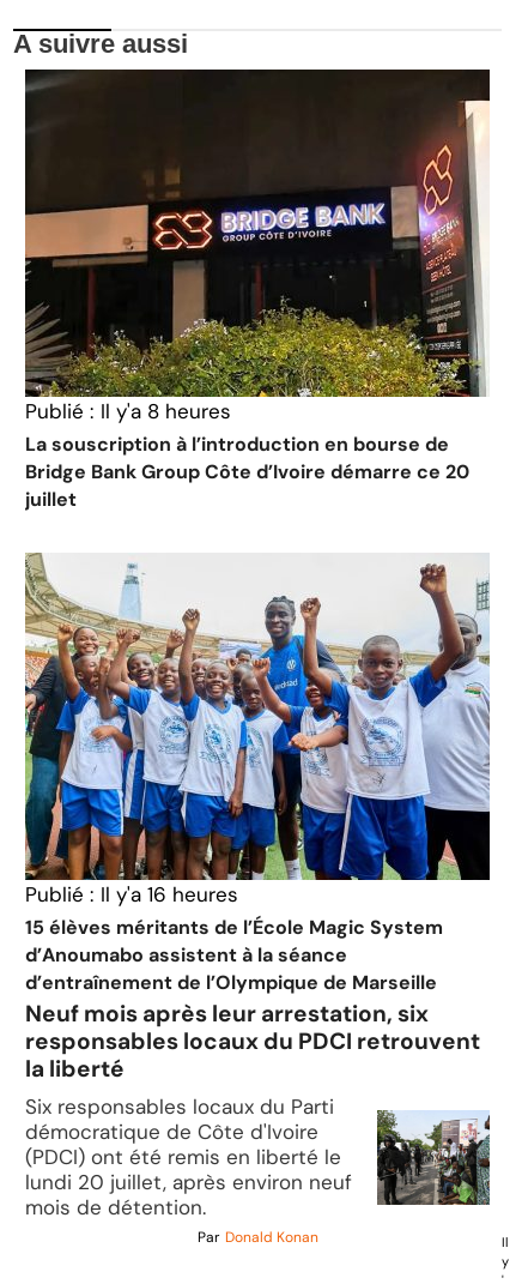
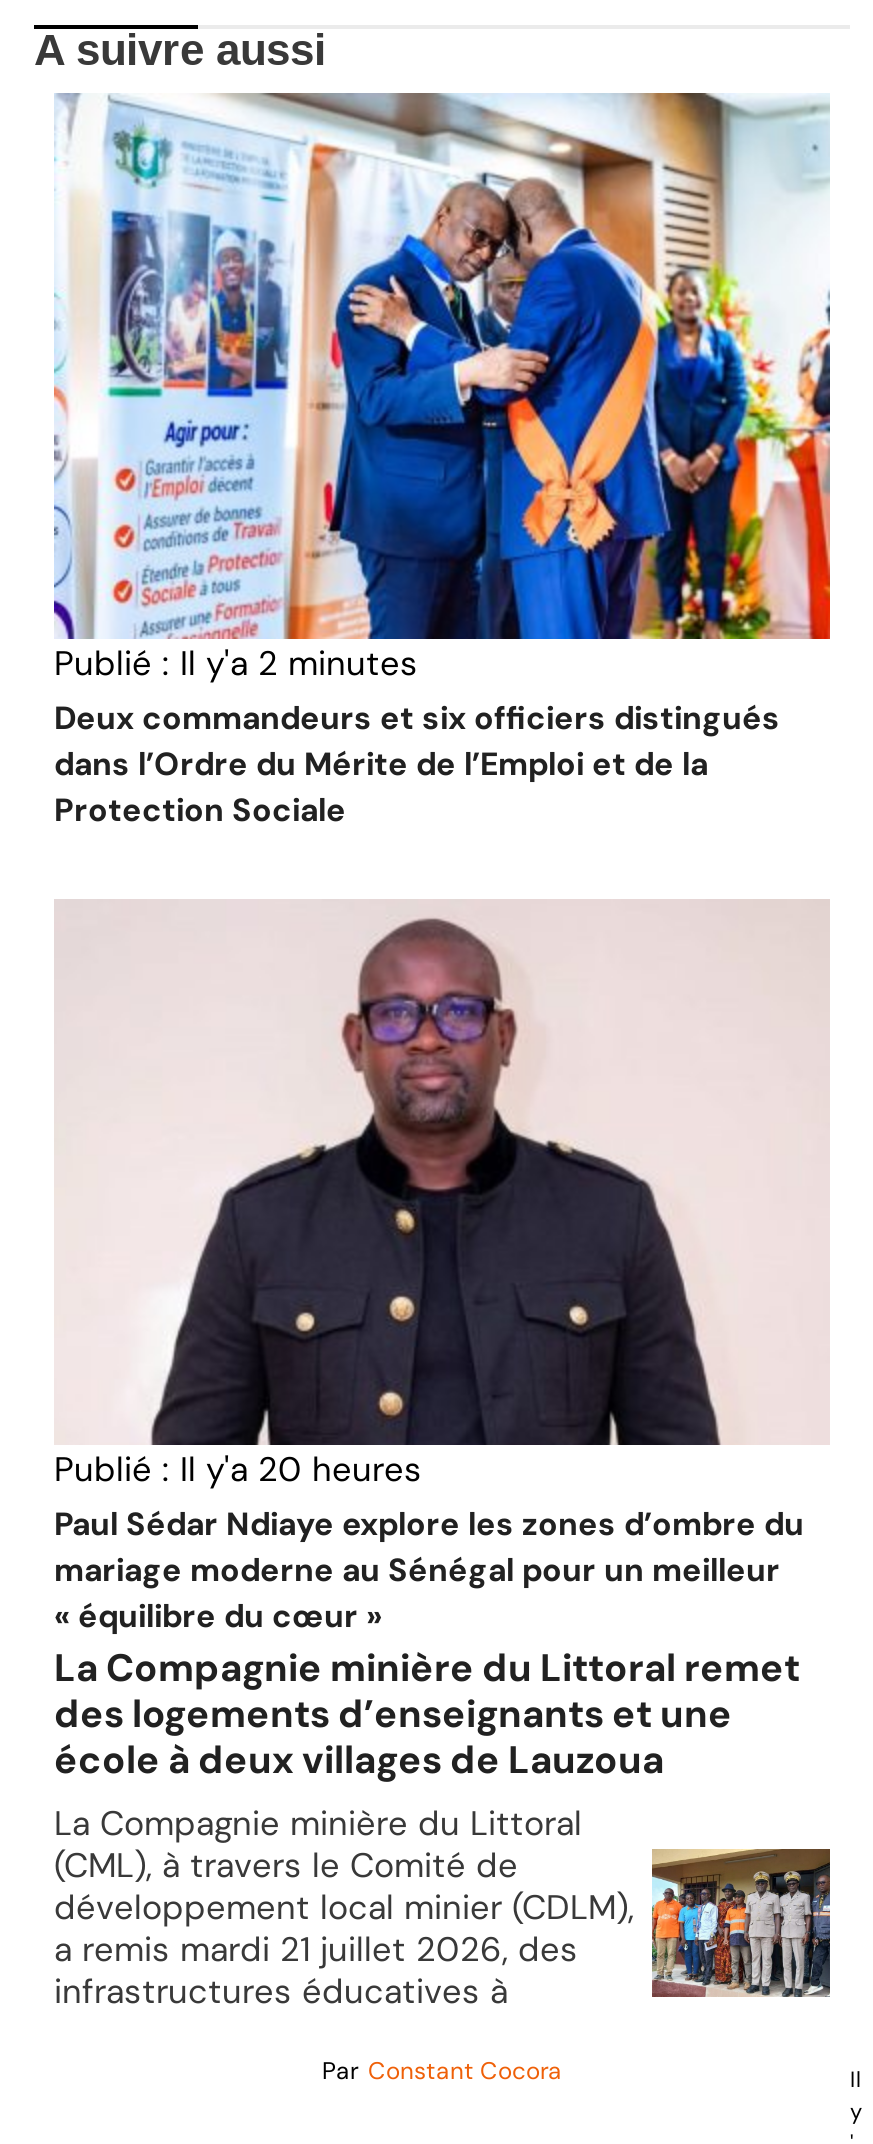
[24,68,491,512] [image] | Publié : Il y'a 8 heures | La souscription à l’introduction en bourse de | Bridge Bank Group Côte d’Ivoire démarre ce 20 | juillet -> [52,91,832,831] [image] | Publié : Il y'a 2 minutes | Deux commandeurs et six officiers distingués | dans l’Ordre du Mérite de l’Emploi et de la | Protection Sociale
[24,553,491,1247] [image] | Publié : Il y'a 16 heures | 15 élèves méritants de l’École Magic System | d’Anoumabo assistent à la séance | d’entraînement de l’Olympique de Marseille | Neuf mois après leur arrestation, six | responsables locaux du PDCI retrouvent | la liberté | Six responsables locaux du Parti | démocratique de Côte d'Ivoire | (PDCI) ont été remis en liberté le | lundi 20 juillet, après environ neuf | mois de détention. | Par Donald Konan -> [54,901,830,2086] [image] | Publié : Il y'a 20 heures | Paul Sédar Ndiaye explore les zones d’ombre du | mariage moderne au Sénégal pour un meilleur | « équilibre du cœur » | La Compagnie minière du Littoral remet | des logements d’enseignants et une | école à deux villages de Lauzoua | La Compagnie minière du Littoral | (CML), à travers le Comité de | développement local minier (CDLM), | a remis mardi 21 juillet 2026, des | infrastructures éducatives à | Par Constant Cocora
[376,1109,490,1206] [image] -> [642,1847,830,2001] [image]

